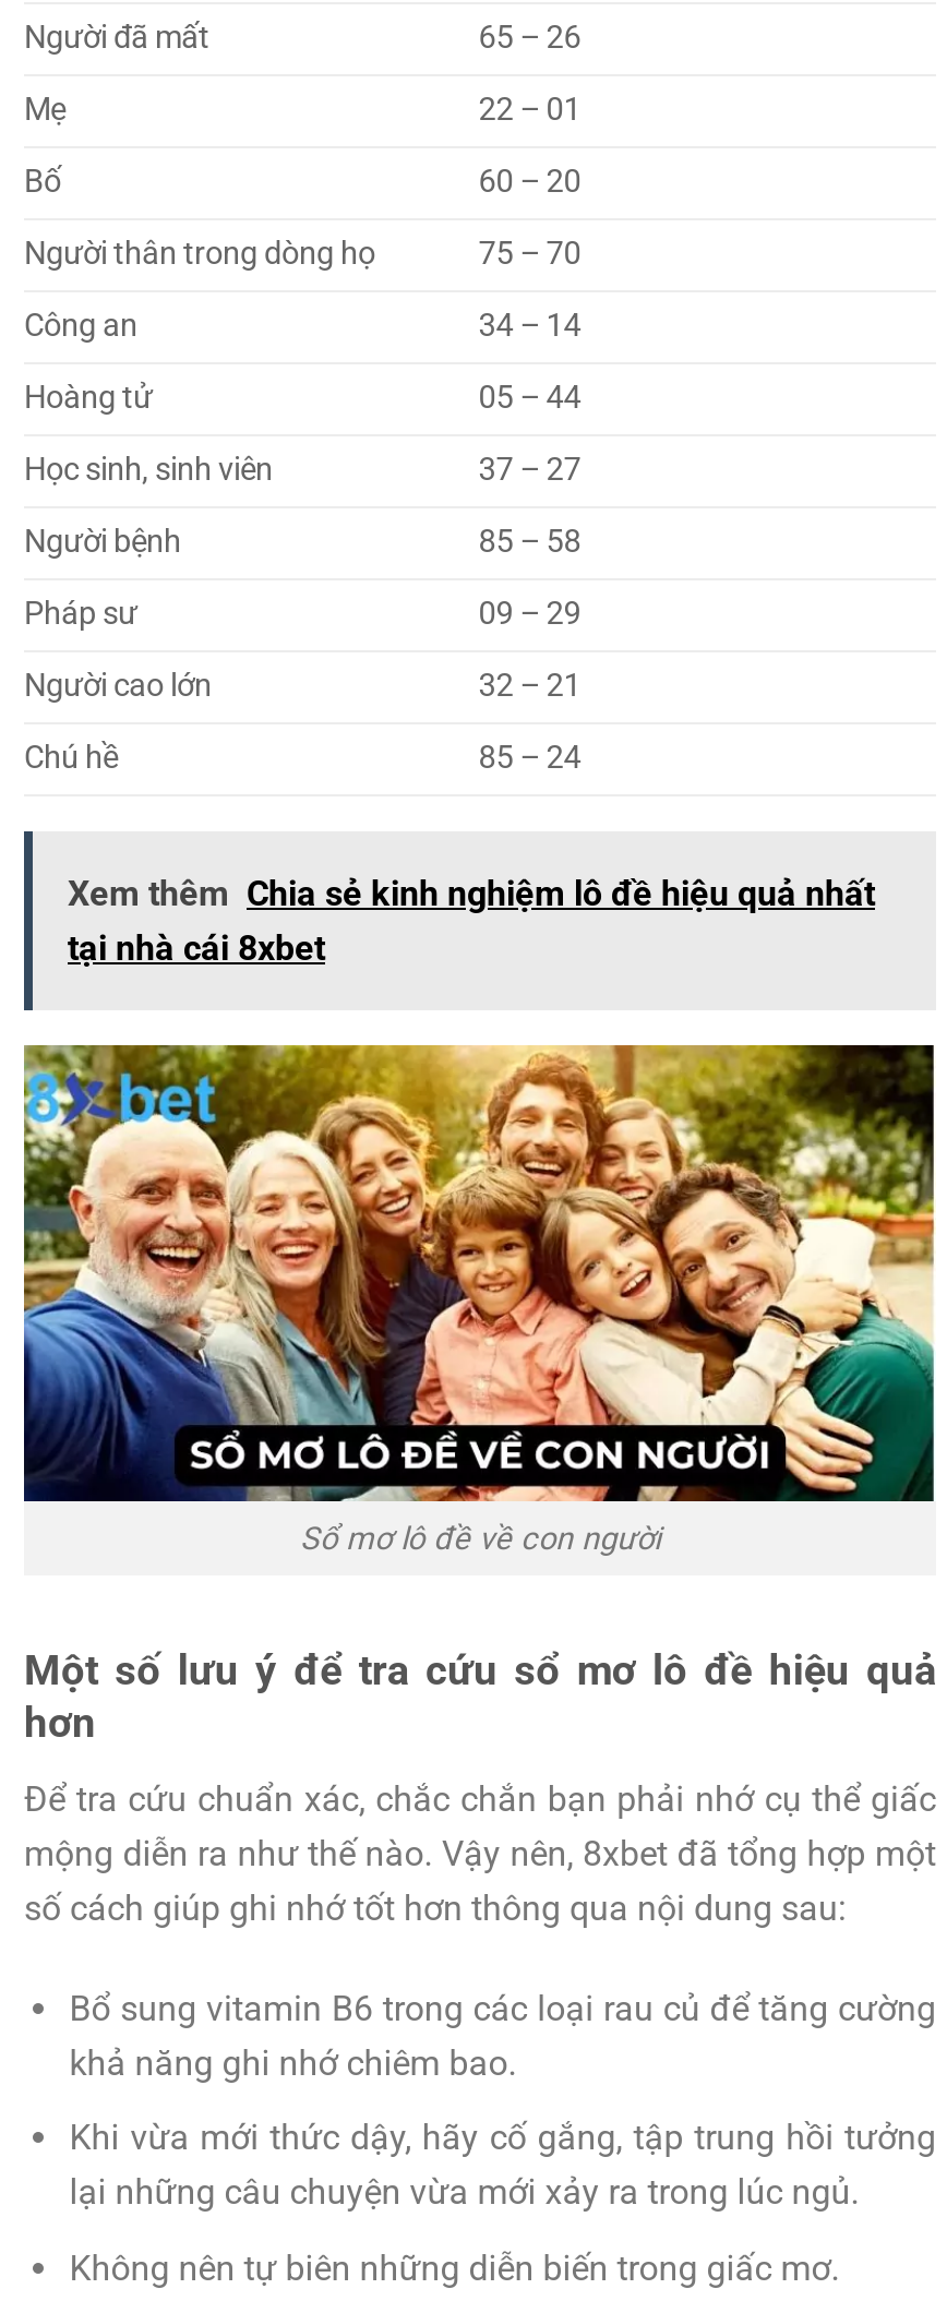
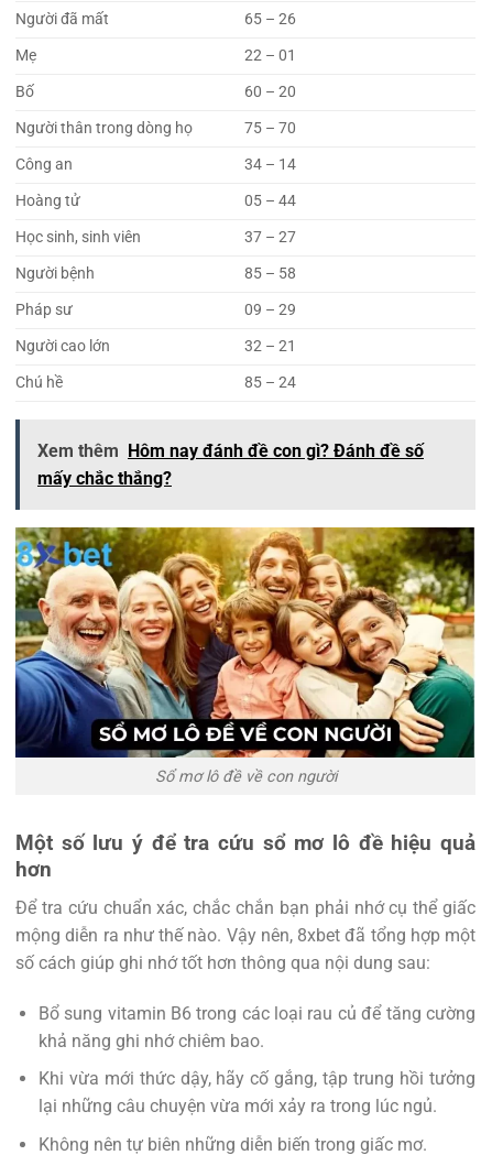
[68,872,875,968] Xem thêm Chia sẻ kinh nghiệm lô đề hiệu quả nhất | tại nhà cái 8xbet -> [37,440,424,489] Xem thêm Hôm nay đánh đề con gì? Đánh đề số | mấy chắc thắng?

